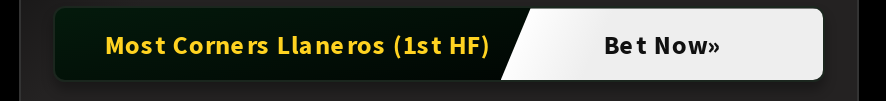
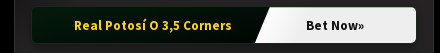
[105,28,491,62] Most Corners Llaneros (1st HF) -> [74,17,232,34] Real Potosí O 3,5 Corners

